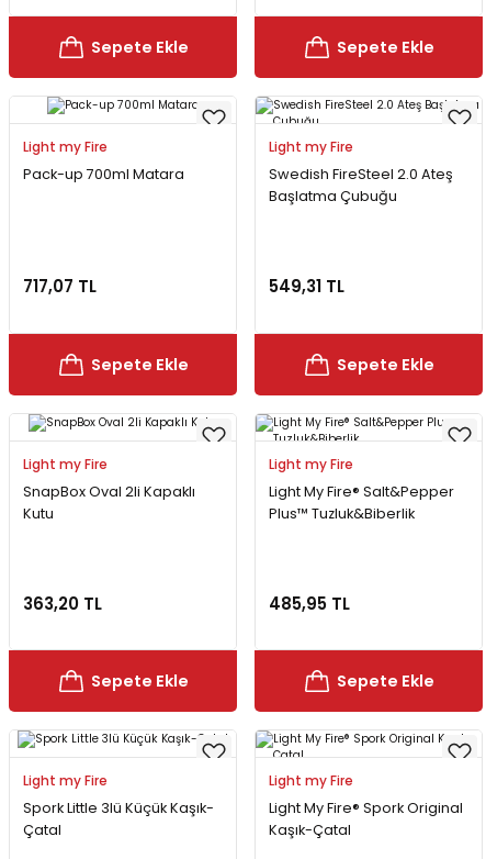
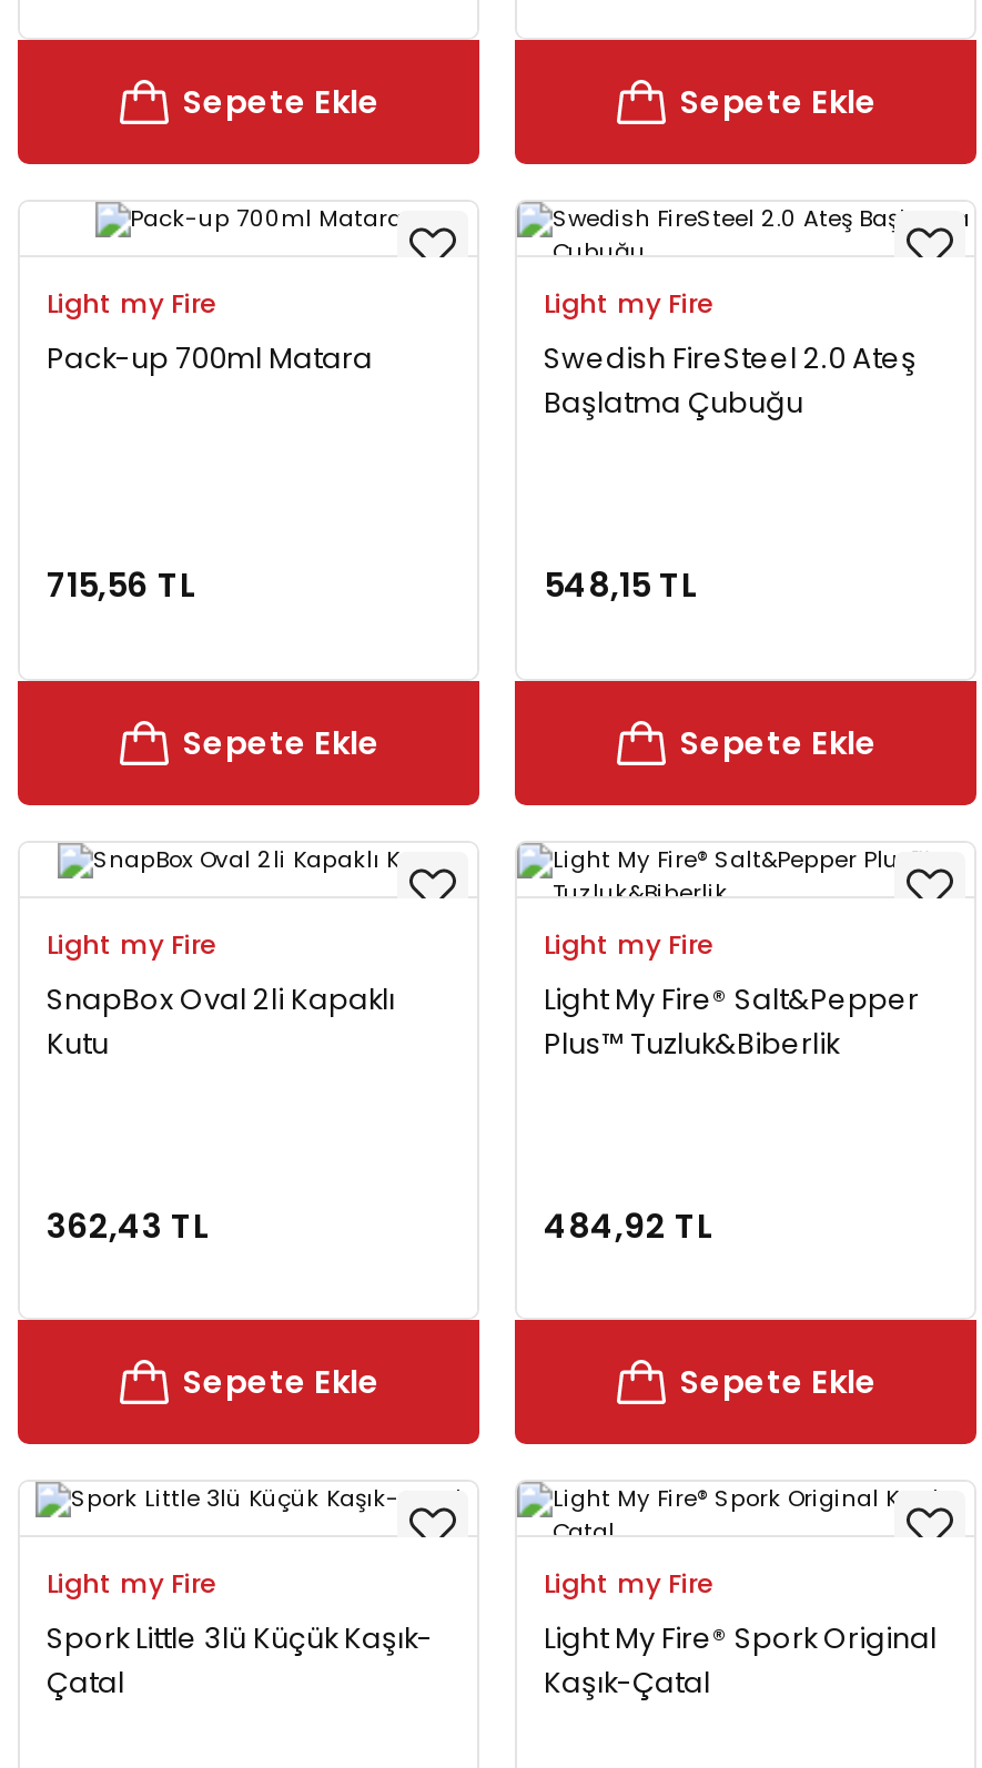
[23,275,97,298] 717,07 TL -> [47,562,195,609] 715,56 TL
[269,275,344,298] 549,31 TL -> [544,562,697,609] 548,15 TL
[23,592,102,615] 363,20 TL -> [47,1202,209,1249] 362,43 TL
[269,592,350,615] 485,95 TL -> [544,1202,712,1249] 484,92 TL

